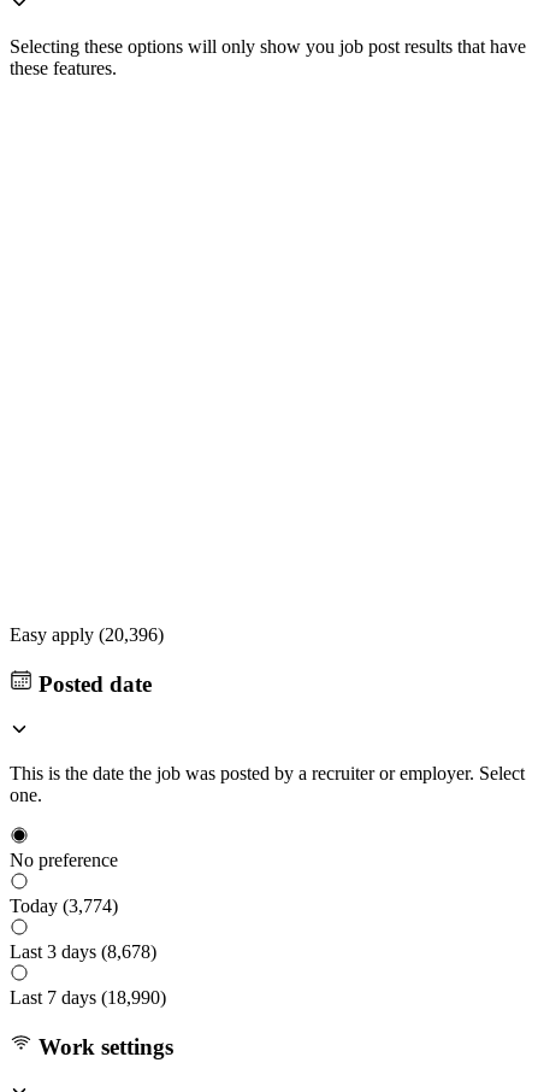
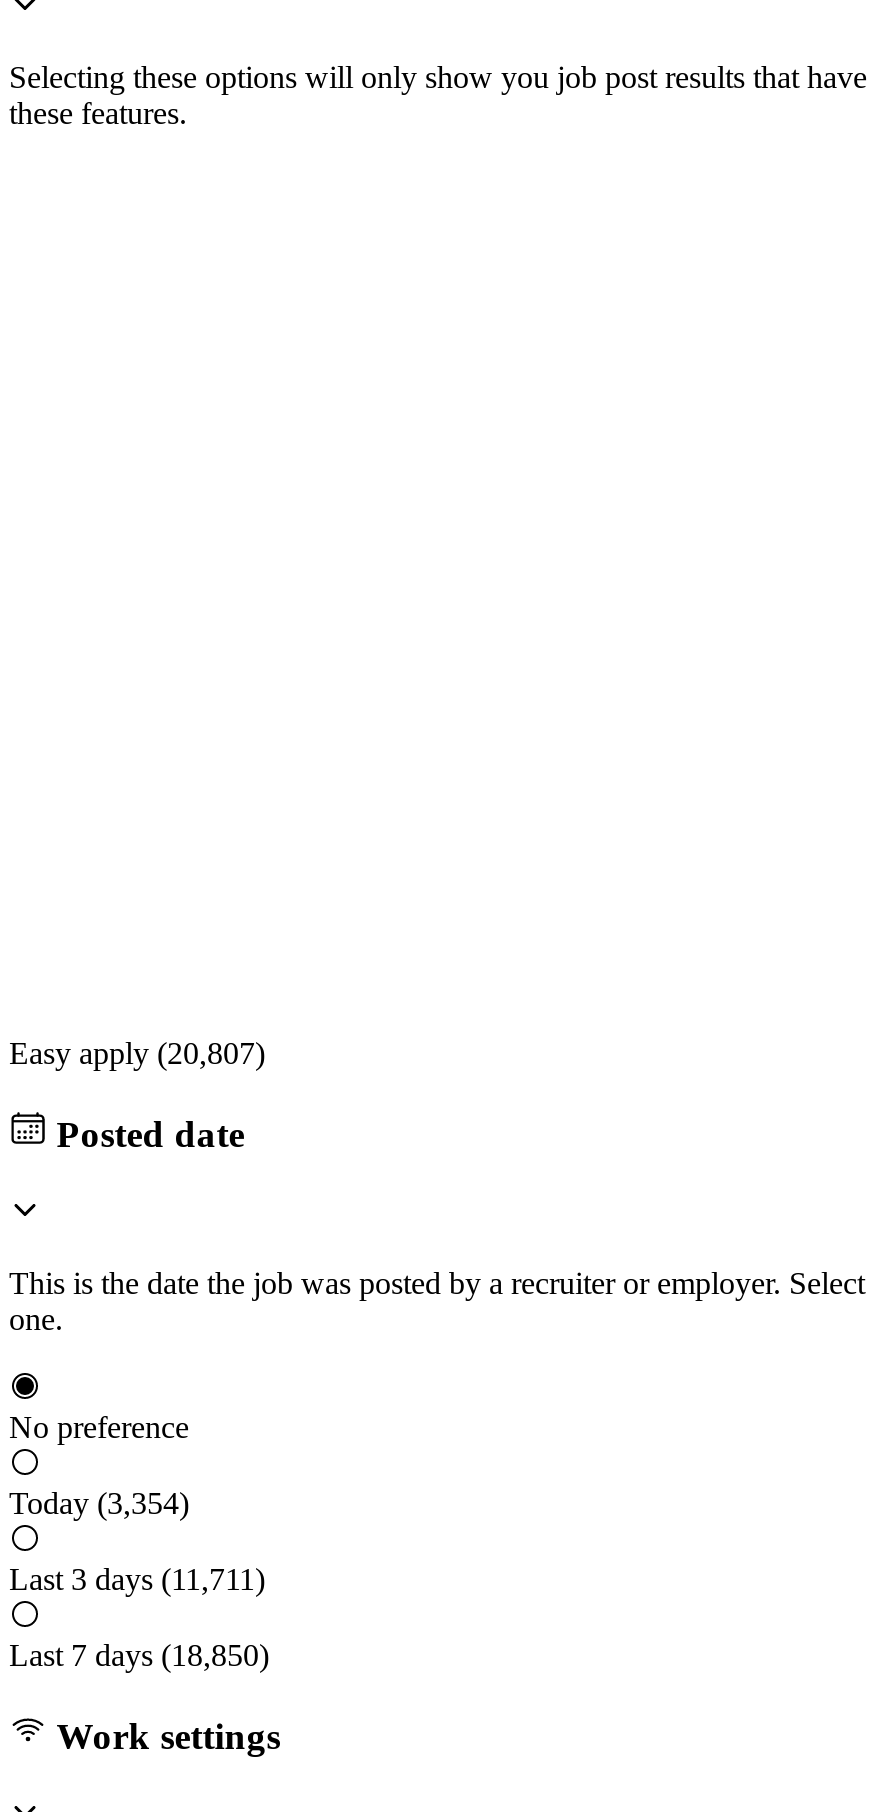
[10,624,164,645] Easy apply (20,396) -> [9,1036,265,1070] Easy apply (20,807)
[10,896,118,916] Today (3,774) -> [9,1486,189,1520] Today (3,354)
[10,941,156,962] Last 3 days (8,678) -> [9,1562,265,1596] Last 3 days (11,711)
[10,987,166,1008] Last 7 days (18,990) -> [9,1638,269,1672] Last 7 days (18,850)

